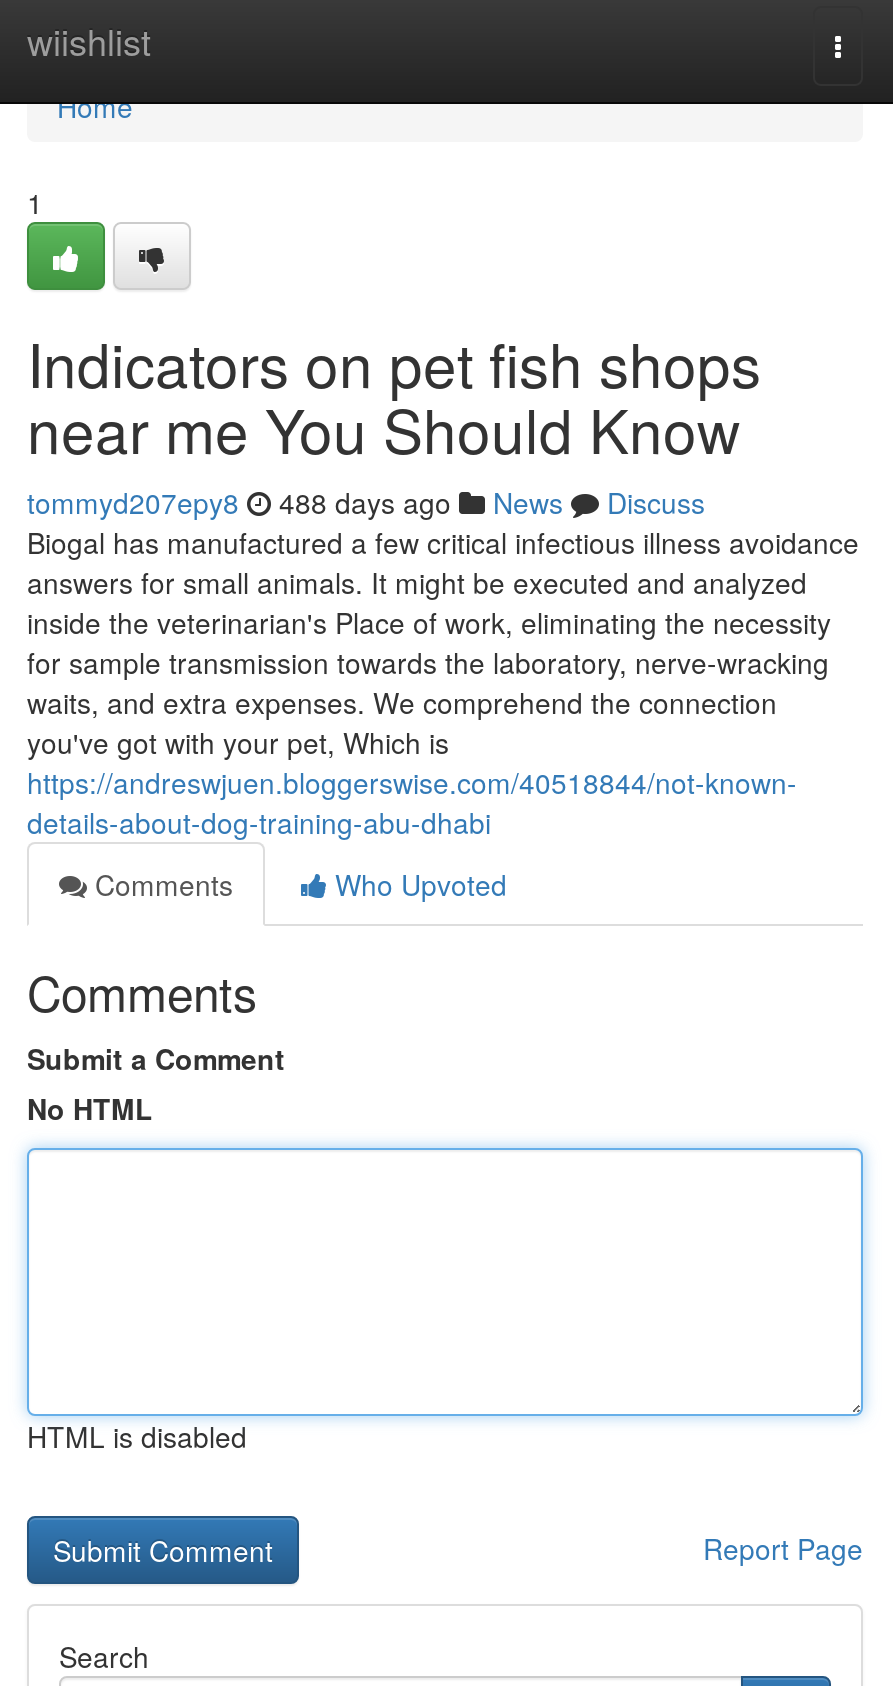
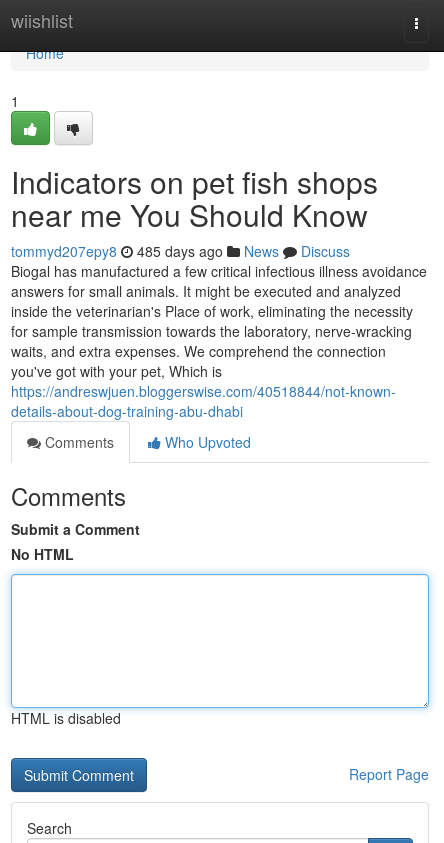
[27,482,705,522] tommyd207epy8 488 days ago News Discuss -> [11,241,350,261] tommyd207epy8 485 days ago News Discuss

